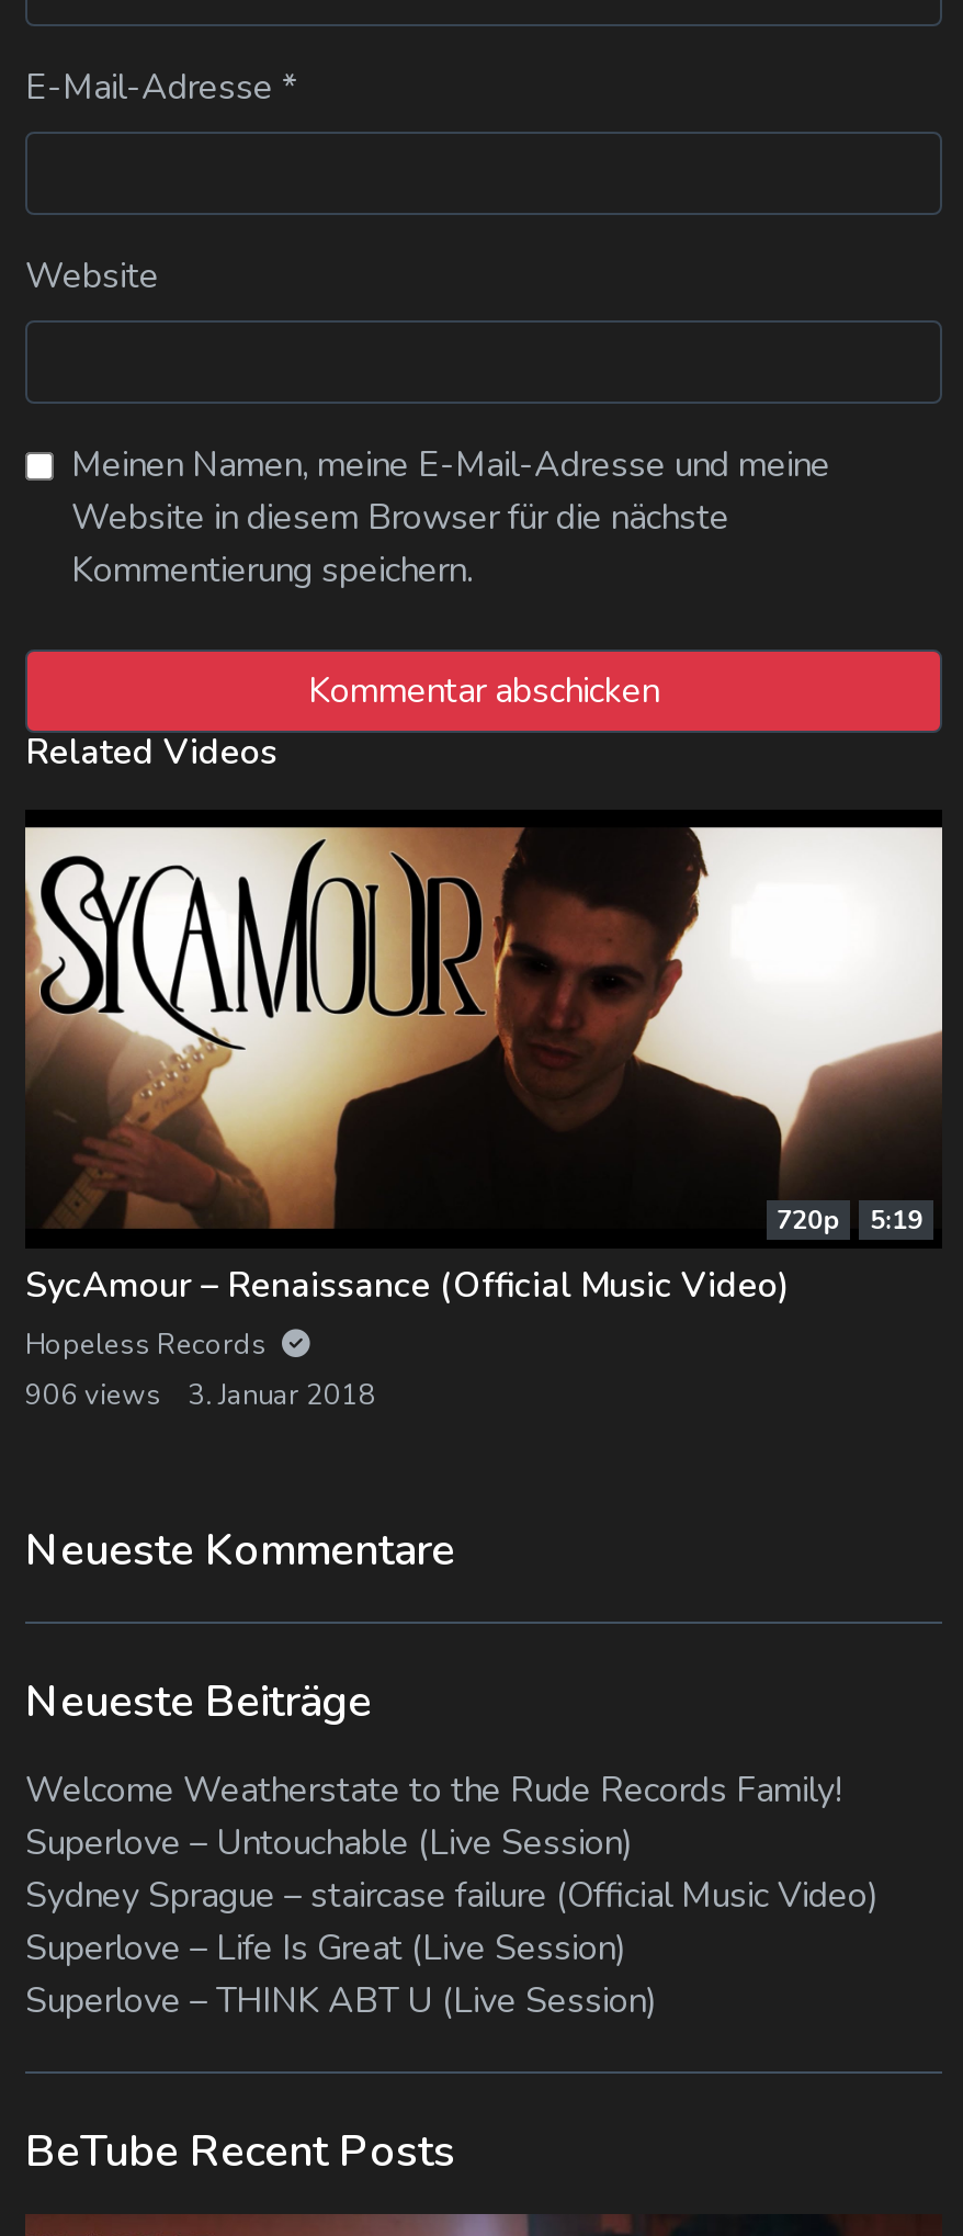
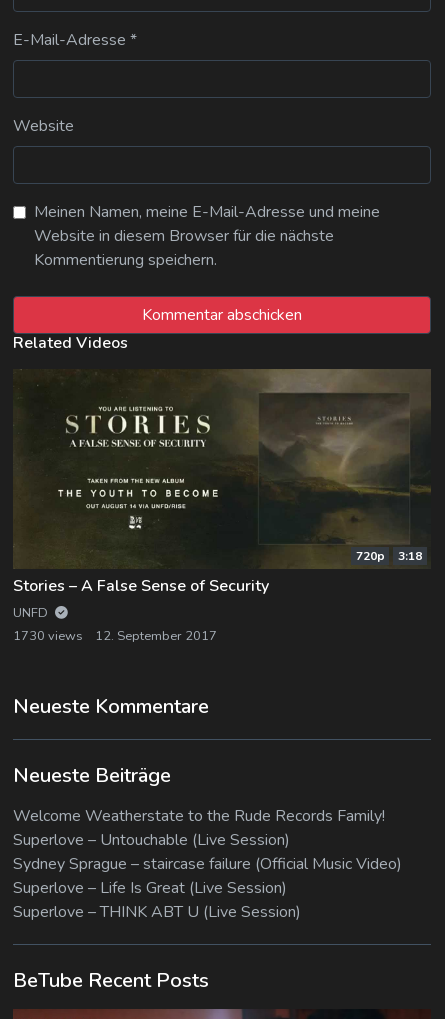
[23,810,944,1249] [image] | 720p 5:19 -> [13,368,431,569] [image] | 720p 3:18
[25,1261,789,1415] SycAmour – Renaissance (Official Music Video) | Hopeless Records | 906 views | 3. Januar 2018 -> [13,575,269,645] Stories – A False Sense of Security | UNFD | 1730 views | 12. September 2017

